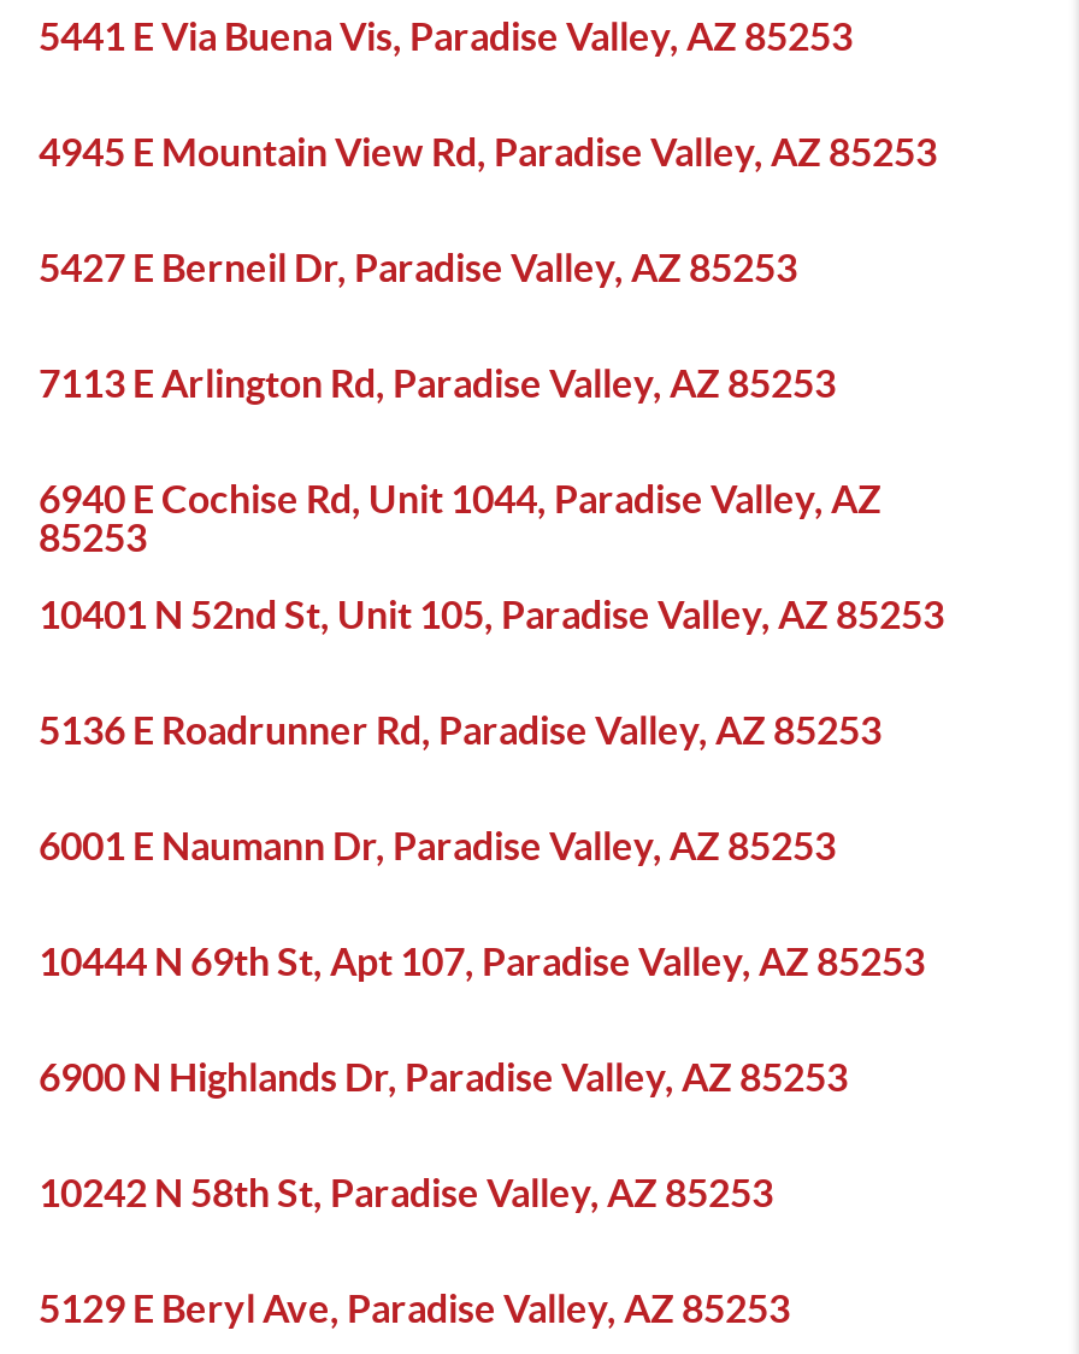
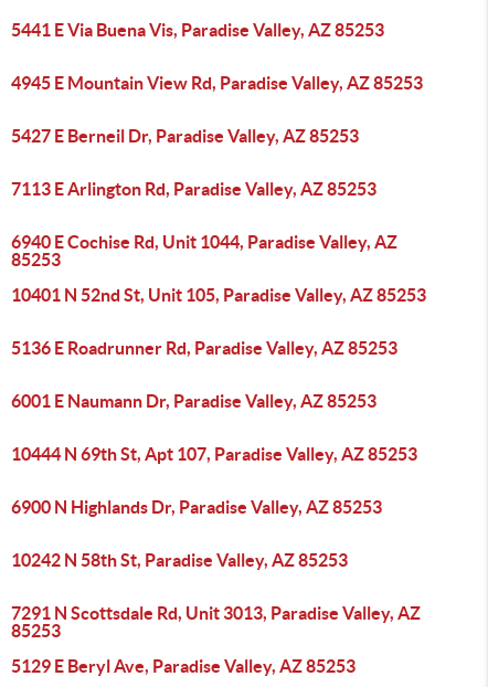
none -> [11,603,421,641] 7291 N Scottsdale Rd, Unit 3013, Paradise Valley, AZ | 85253

